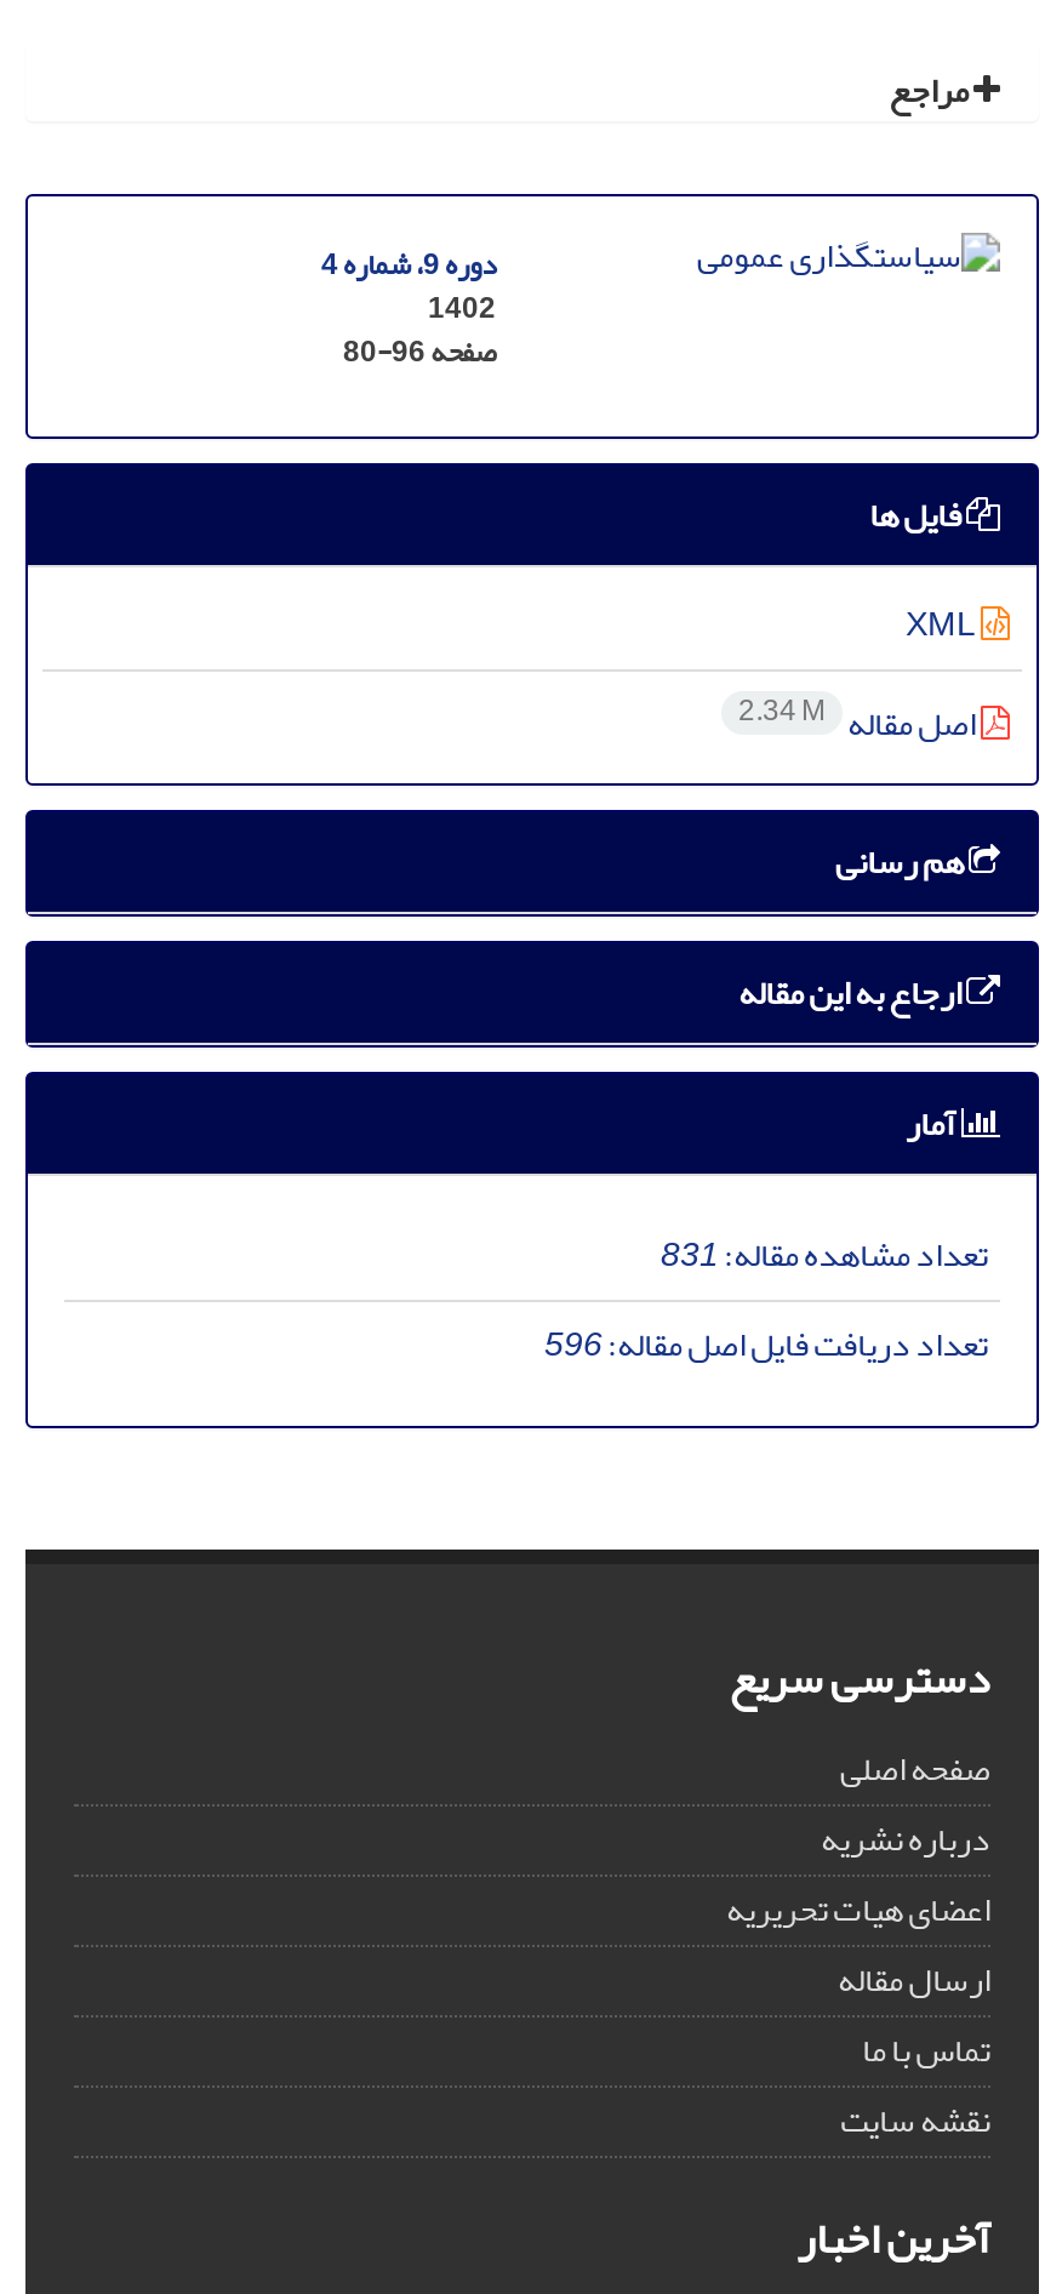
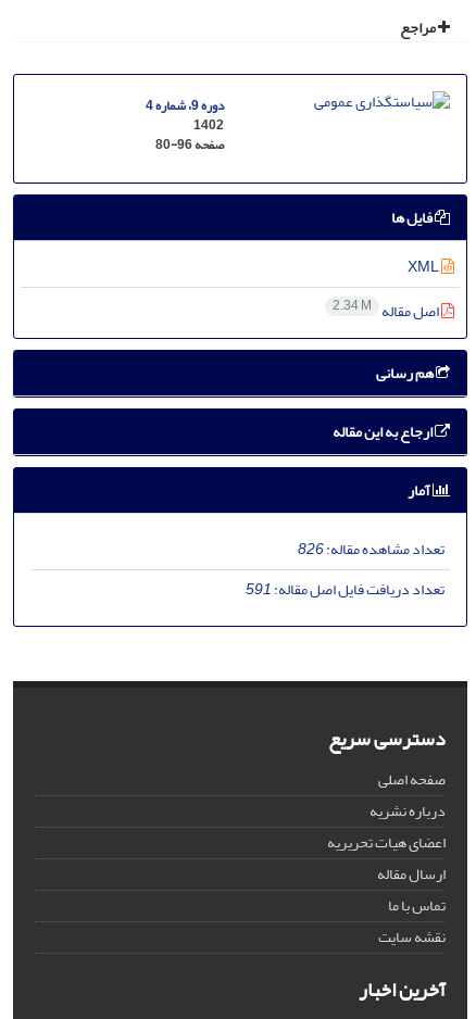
[661,1222,988,1287] تعداد مشاهده مقاله:831 -> [298,534,444,564] تعداد مشاهده مقاله:826
[544,1312,988,1377] تعداد دریافت فایل اصل مقاله:596 -> [246,575,444,604] تعداد دریافت فایل اصل مقاله:591

